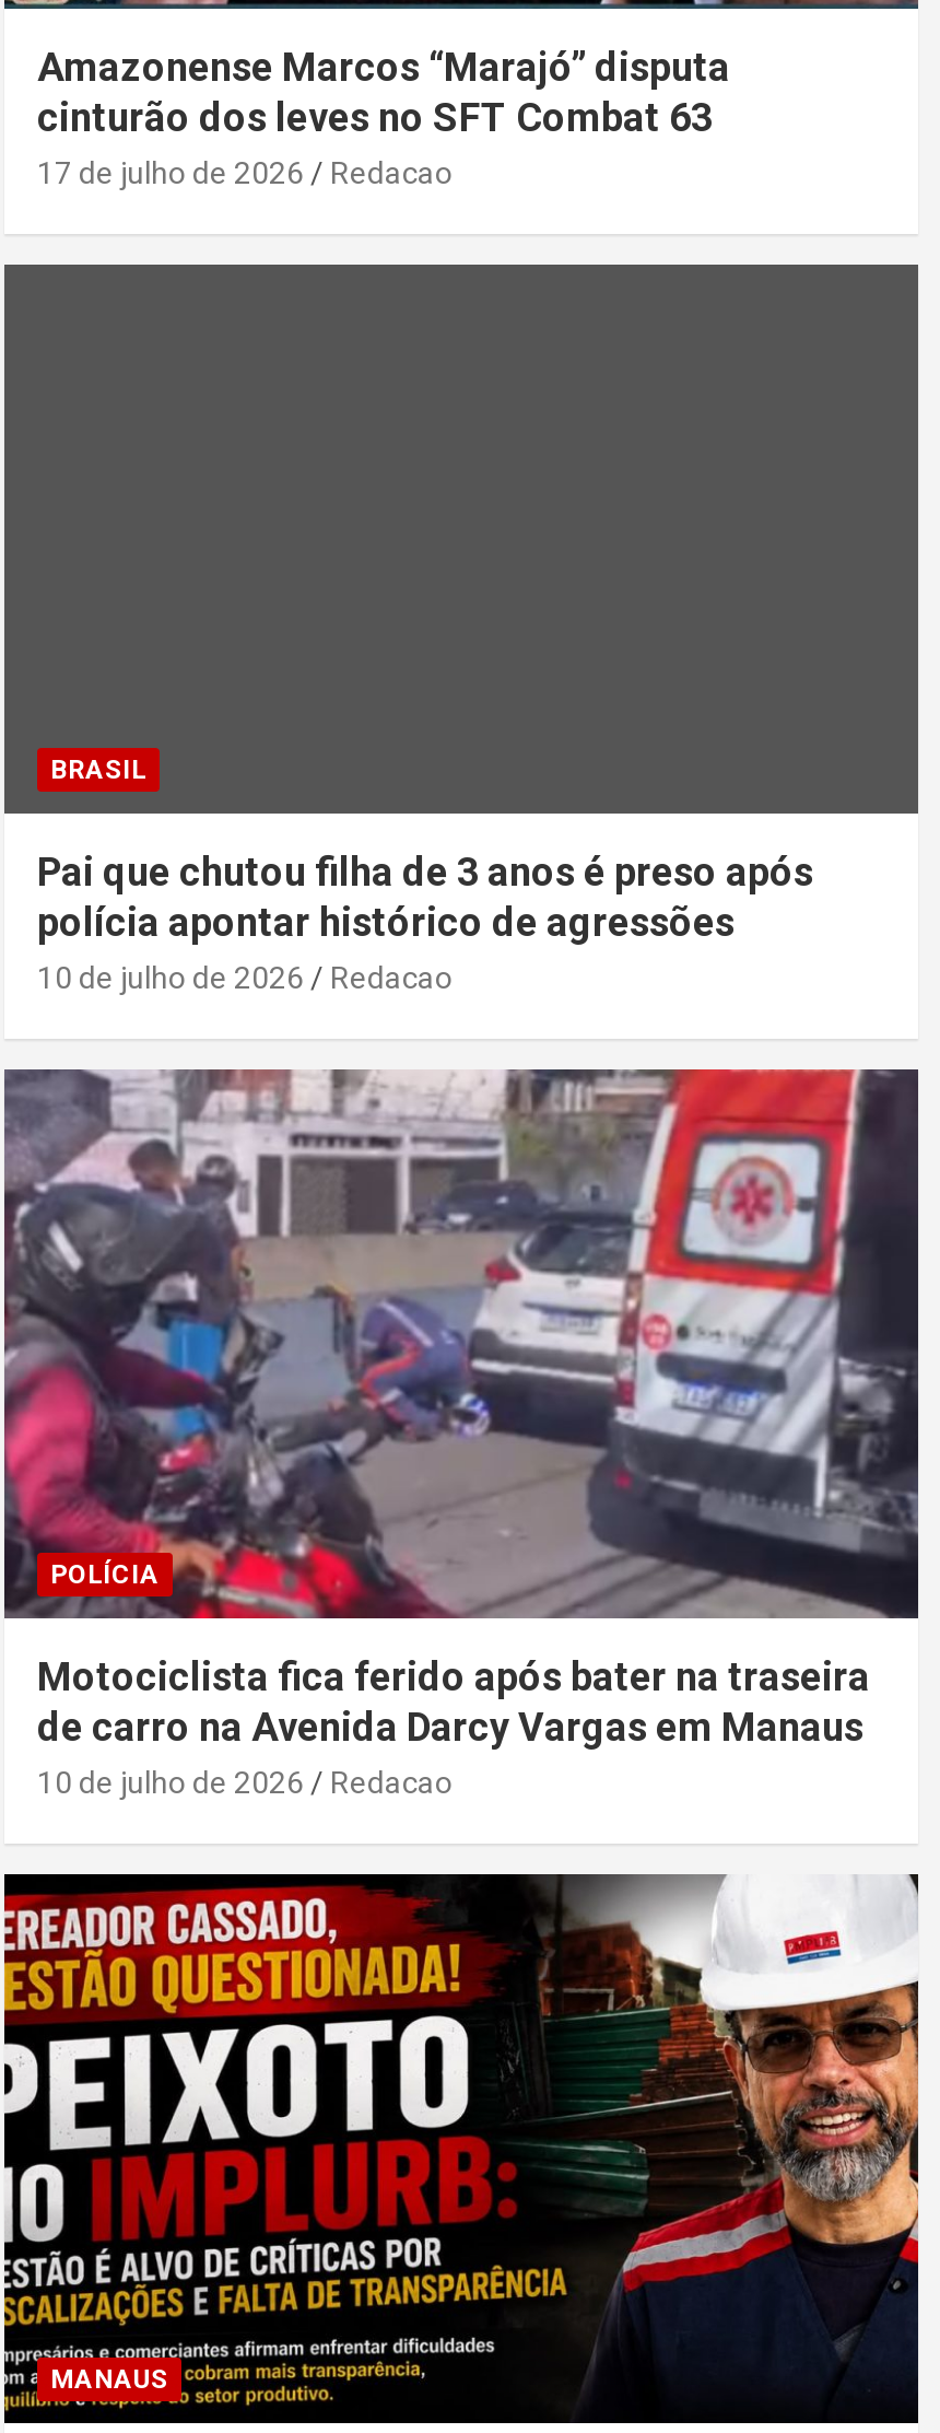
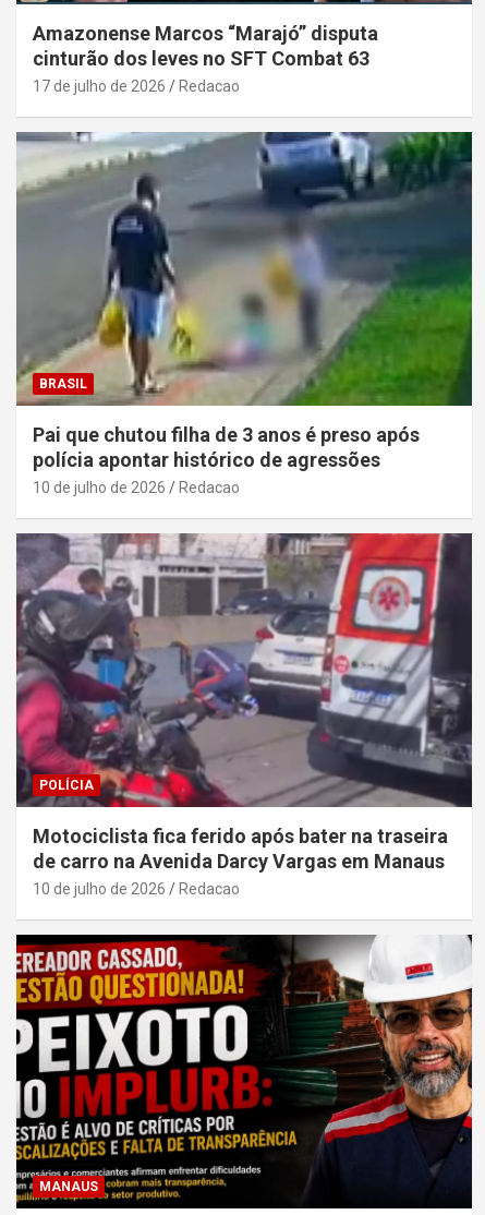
none -> [16,132,472,406] [image]

